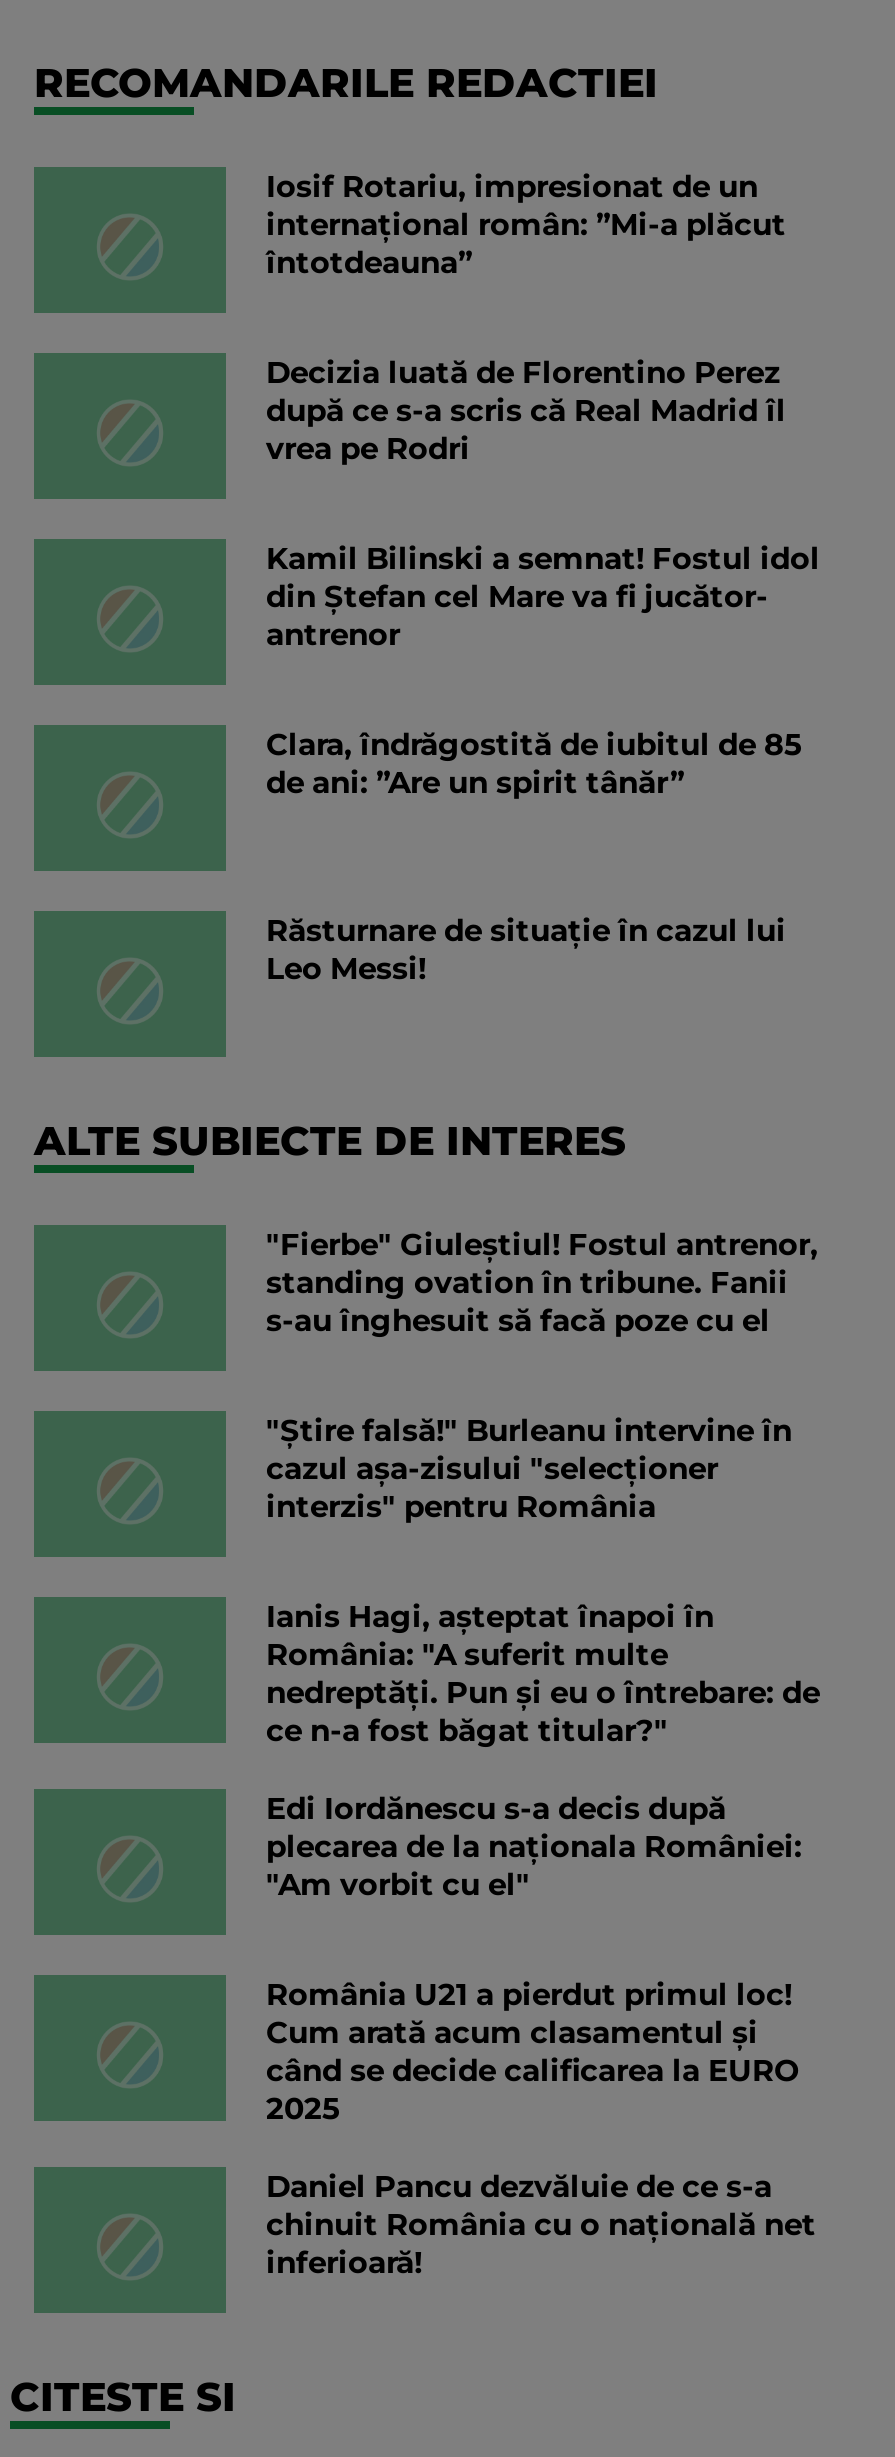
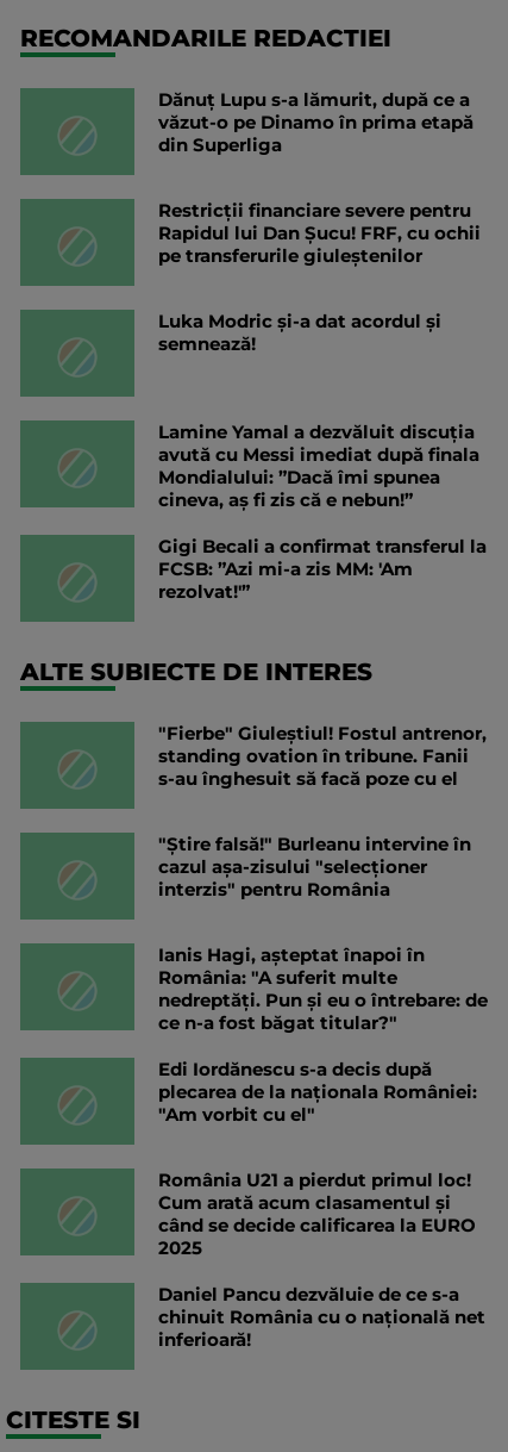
[266,167,786,281] Iosif Rotariu, impresionat de un | internațional român: ”Mi-a plăcut | întotdeauna” -> [158,89,473,157] Dănuț Lupu s-a lămurit, după ce a | văzut-o pe Dinamo în prima etapă | din Superliga
[266,353,786,467] Decizia luată de Florentino Perez | după ce s-a scris că Real Madrid îl | vrea pe Rodri -> [158,199,481,267] Restricții financiare severe pentru | Rapidul lui Dan Șucu! FRF, cu ochii | pe transferurile giuleștenilor
[266,539,820,653] Kamil Bilinski a semnat! Fostul idol | din Ștefan cel Mare va fi jucător- | antrenor -> [158,310,441,355] Luka Modric și-a dat acordul și | semnează!
[266,725,802,801] Clara, îndrăgostită de iubitul de 85 | de ani: ”Are un spirit tânăr” -> [158,421,479,511] Lamine Yamal a dezvăluit discuția | avută cu Messi imediat după finala | Mondialului: ”Dacă îmi spunea | cineva, aș fi zis că e nebun!”
[266,911,786,987] Răsturnare de situație în cazul lui | Leo Messi! -> [158,535,487,603] Gigi Becali a confirmat transferul la | FCSB: ”Azi mi-a zis MM: 'Am | rezolvat!'”

